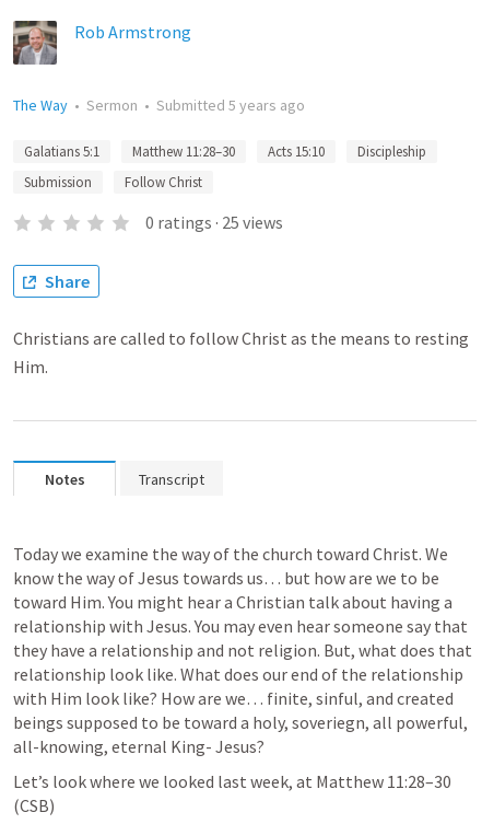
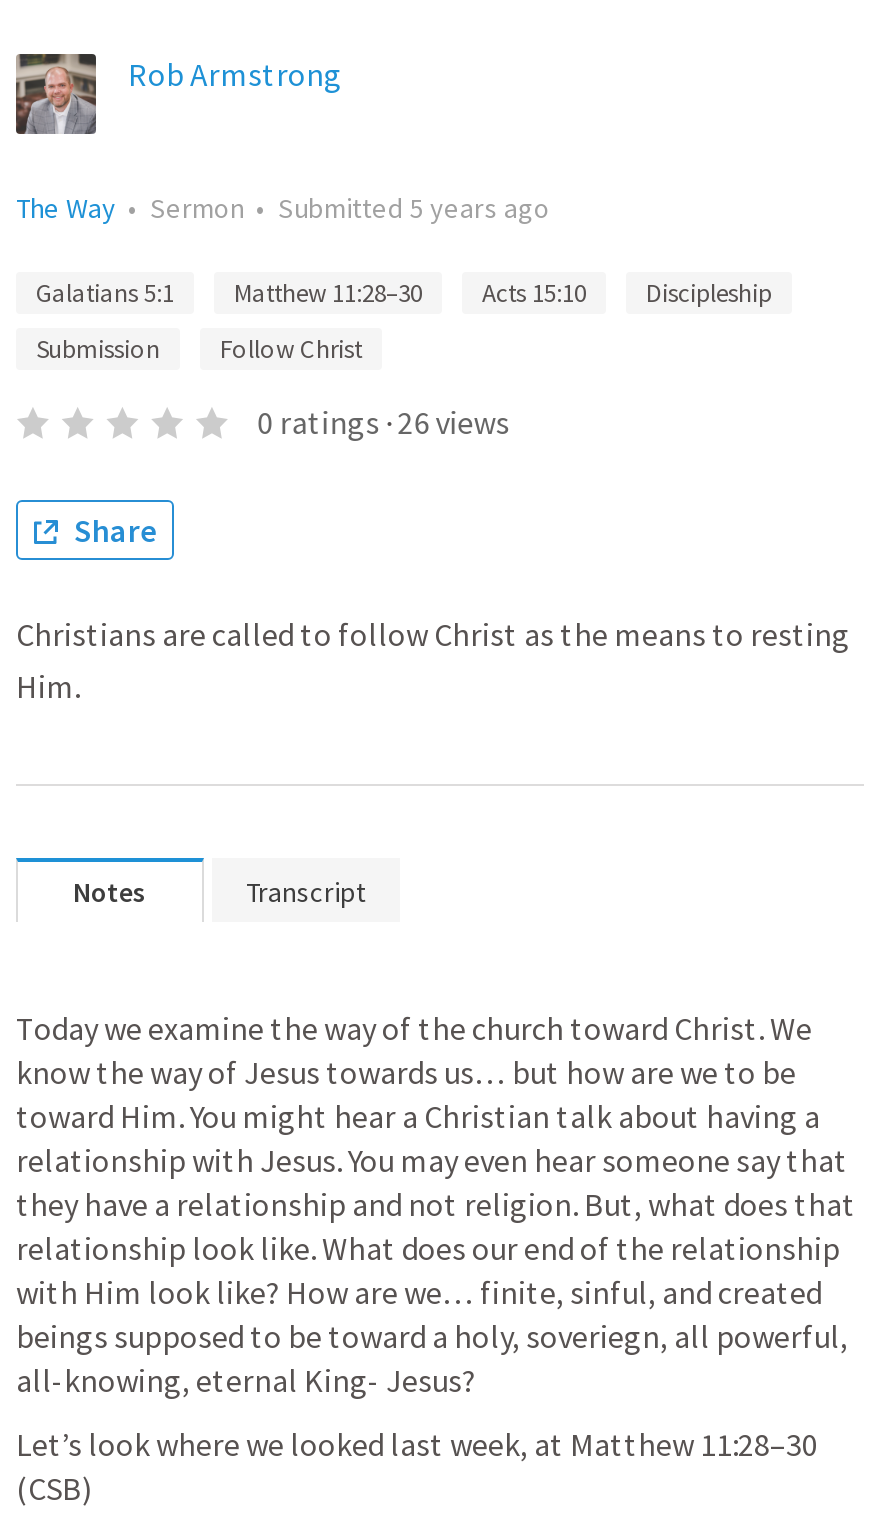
[145,211,283,233] 0 ratings · 25 views -> [257,402,509,442] 0 ratings · 26 views

